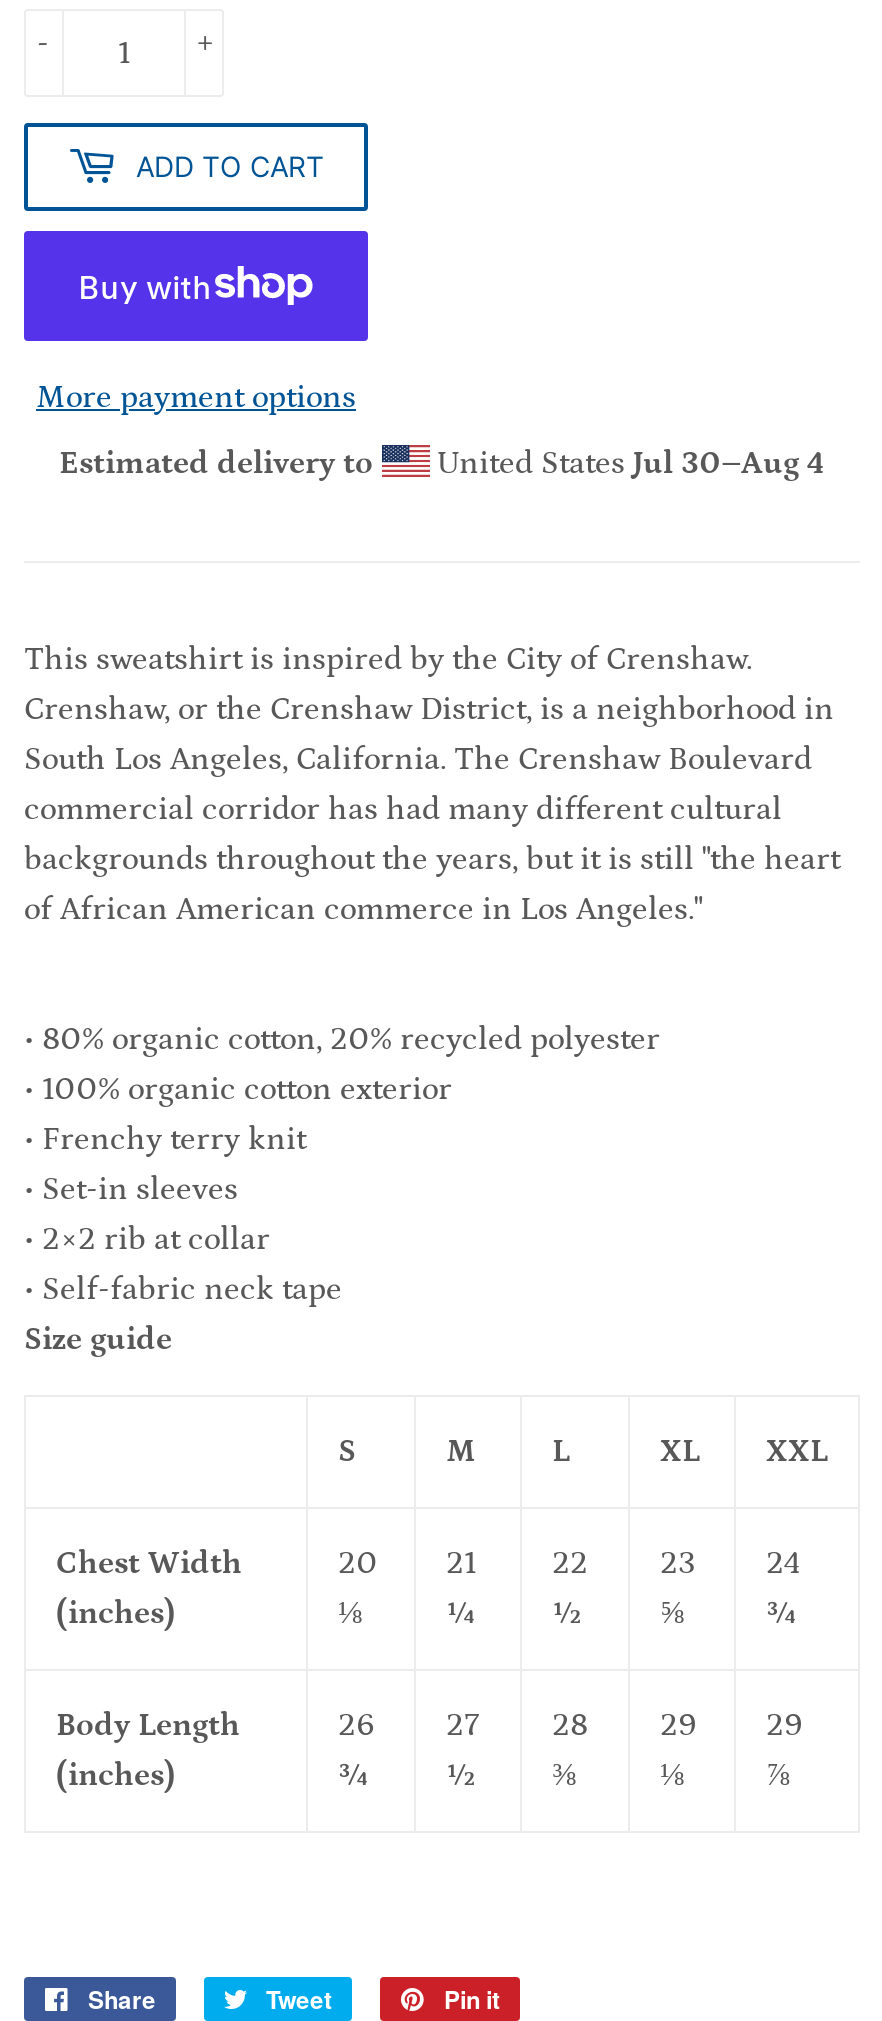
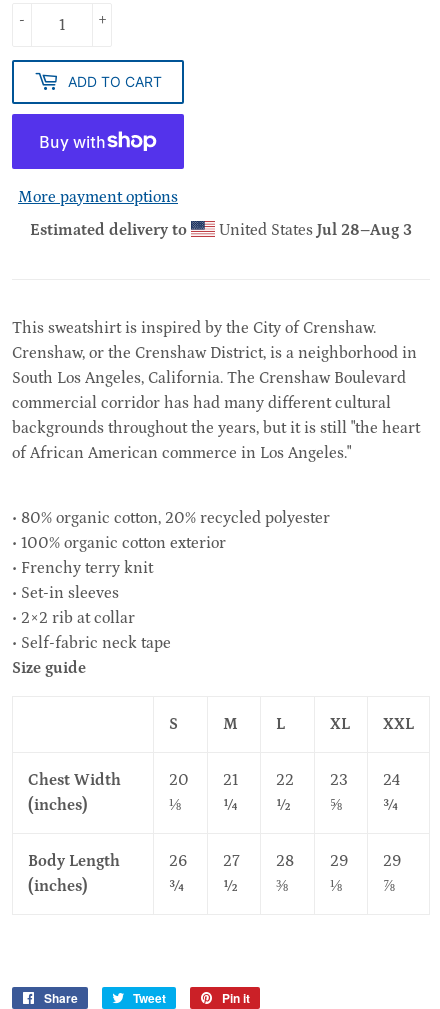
[429,444,825,480] United States Jul 30–Aug 4 -> [215,220,412,238] United States Jul 28–Aug 3

